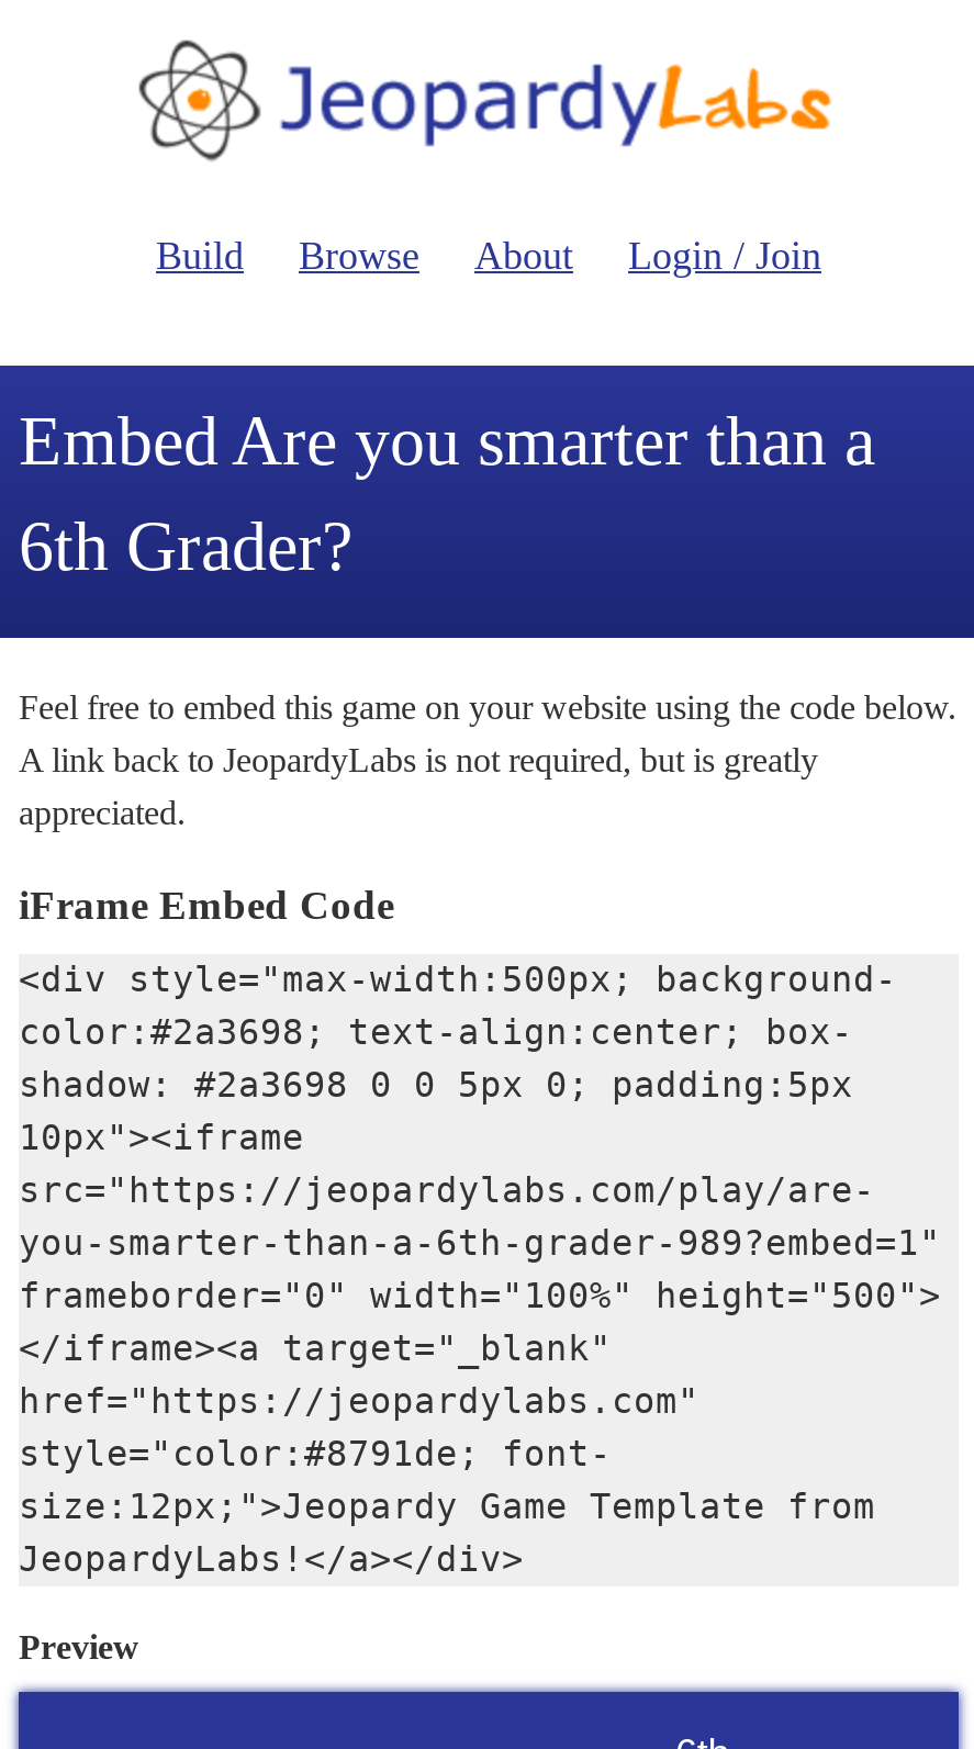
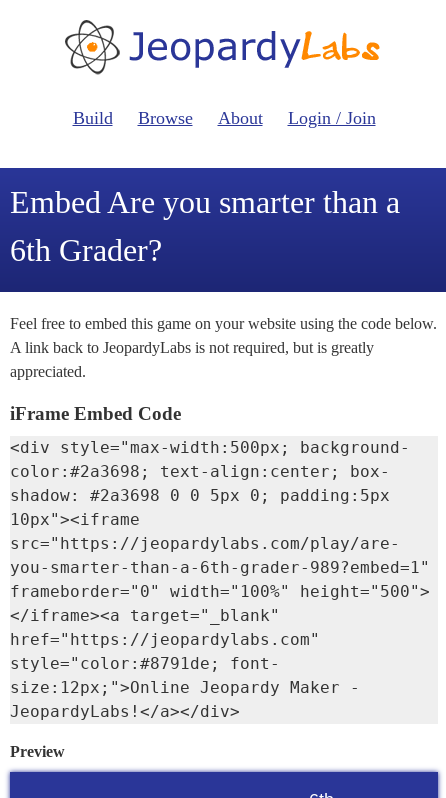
[19,1485,875,1527] size:12px;">Jeopardy Game Template from -> [10,678,360,697] size:12px;">Online Jeopardy Maker -

